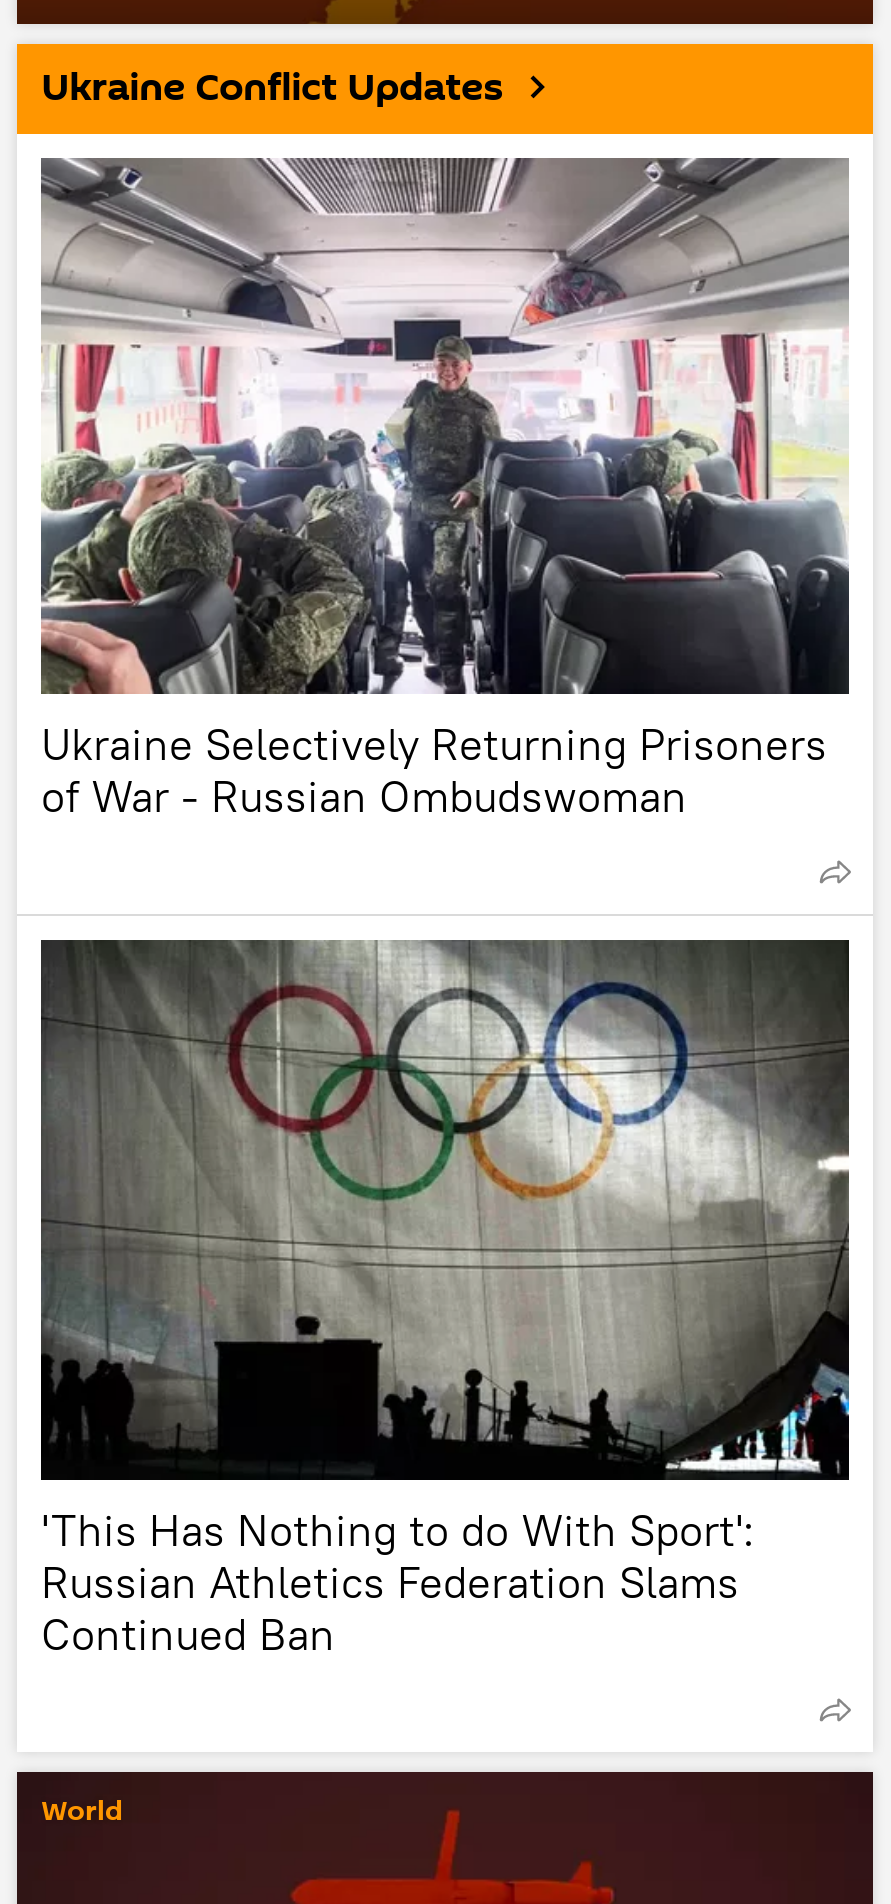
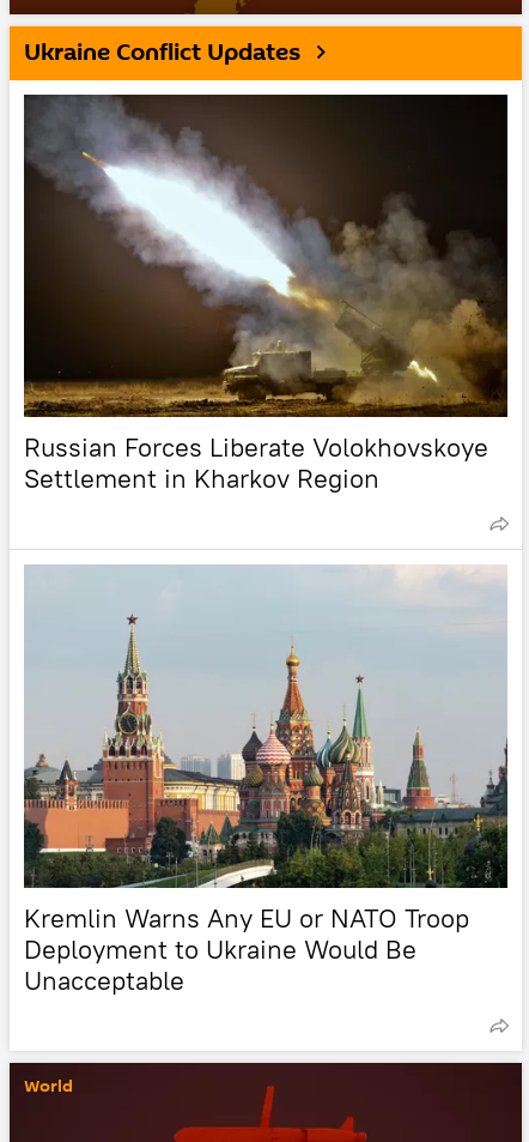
[39,156,849,825] [image] | Ukraine Selectively Returning Prisoners | of War - Russian Ombudswoman -> [23,93,509,495] [image] | Russian Forces Liberate Volokhovskoye | Settlement in Kharkov Region
[39,938,851,1662] [image] | 'This Has Nothing to do With Sport': | Russian Athletics Federation Slams | Continued Ban -> [23,564,509,997] [image] | Kremlin Warns Any EU or NATO Troop | Deployment to Ukraine Would Be | Unacceptable

